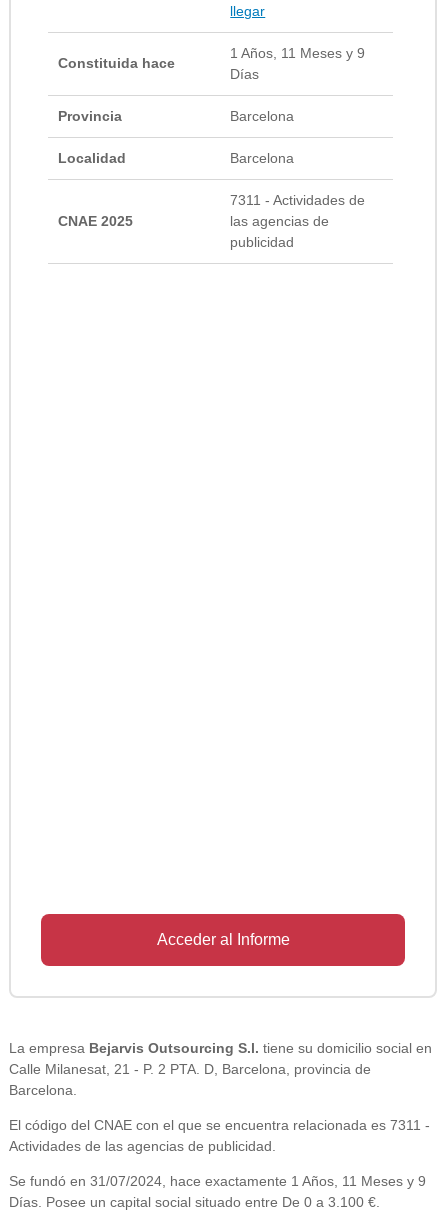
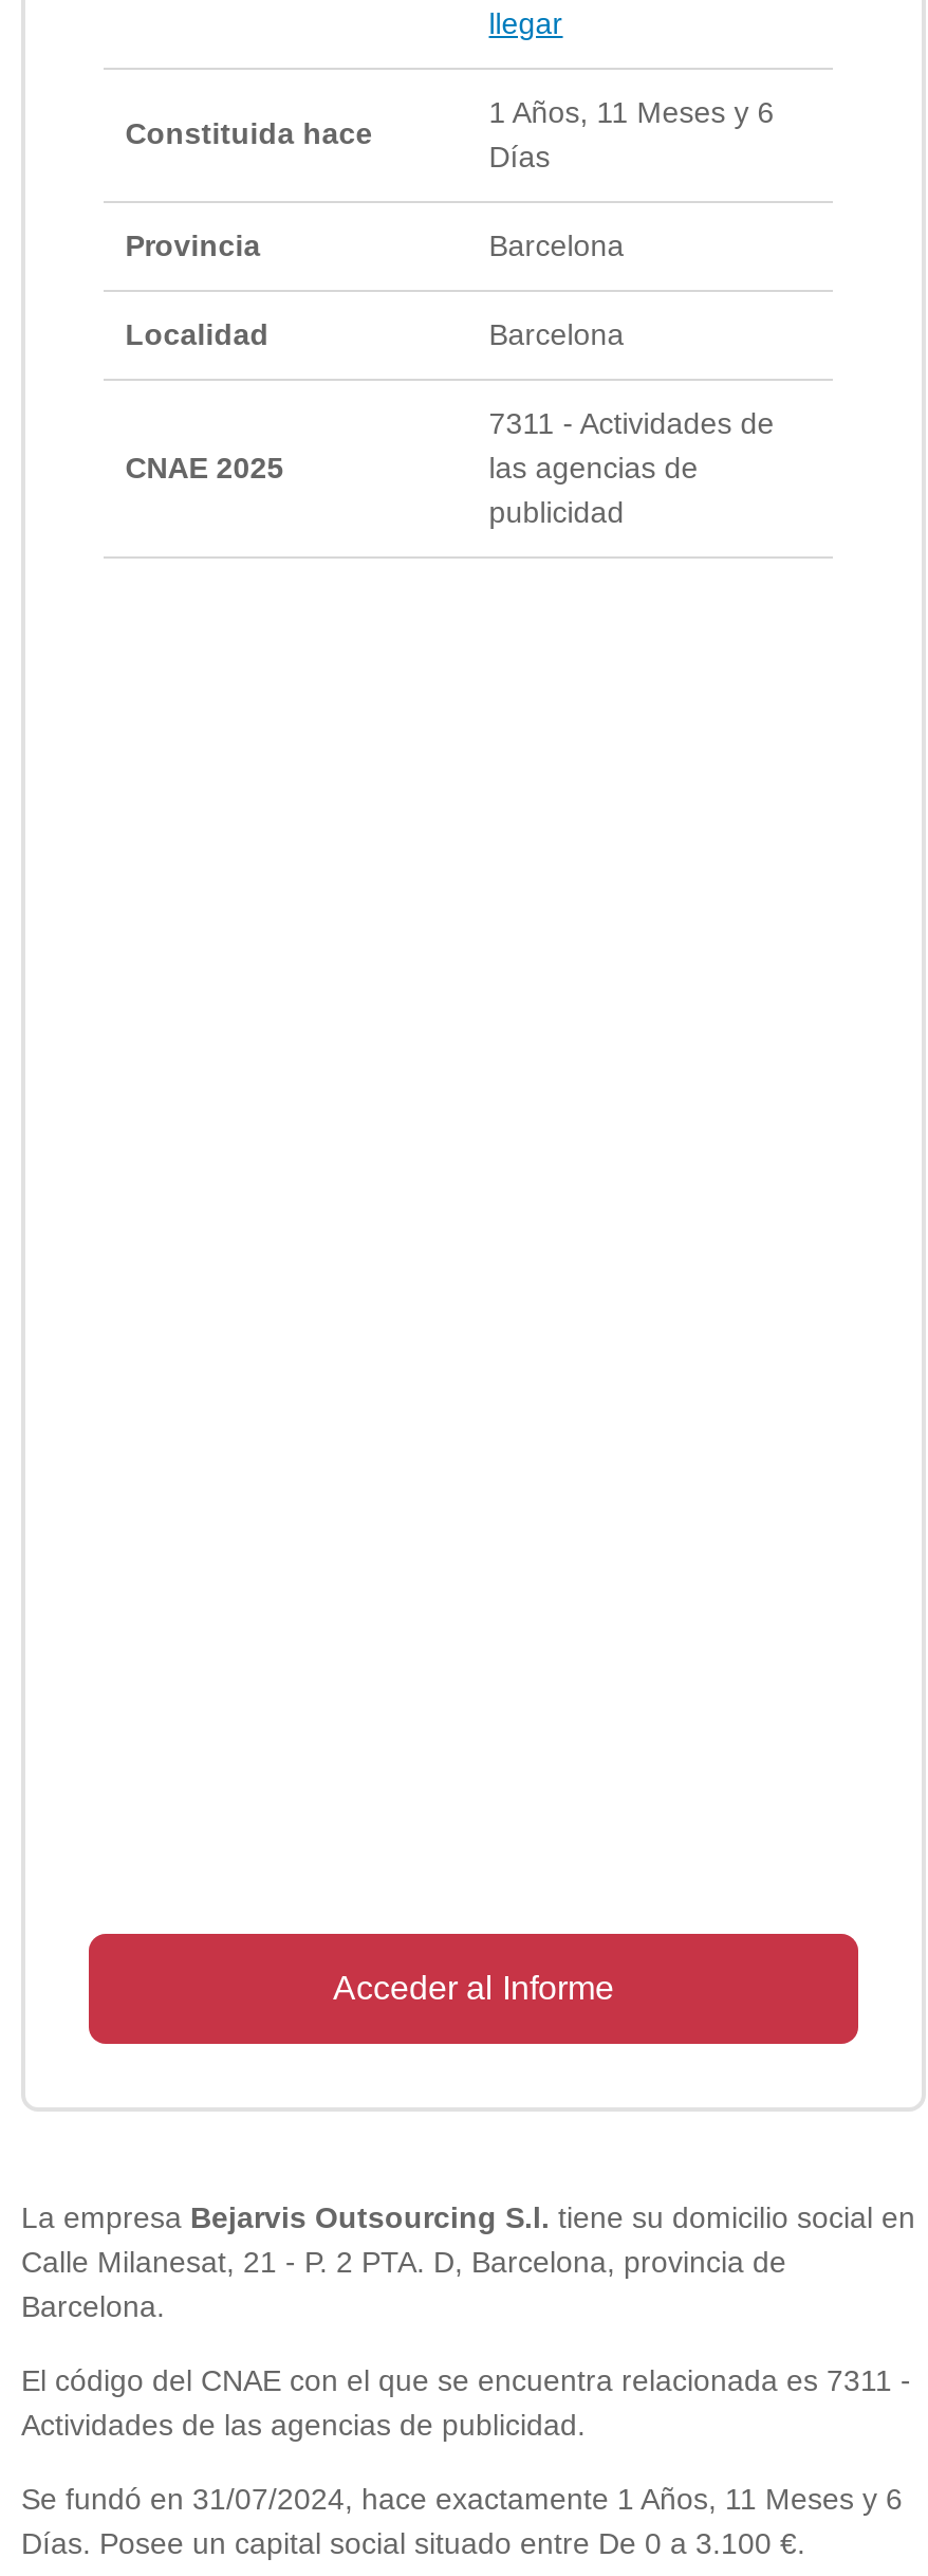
[230,45,365,61] 1 Años, 11 Meses y 9 -> [489,95,774,129] 1 Años, 11 Meses y 6
[9,1173,426,1189] Se fundó en 31/07/2024, hace exactamente 1 Años, 11 Meses y 9 -> [21,2482,903,2515] Se fundó en 31/07/2024, hace exactamente 1 Años, 11 Meses y 6

